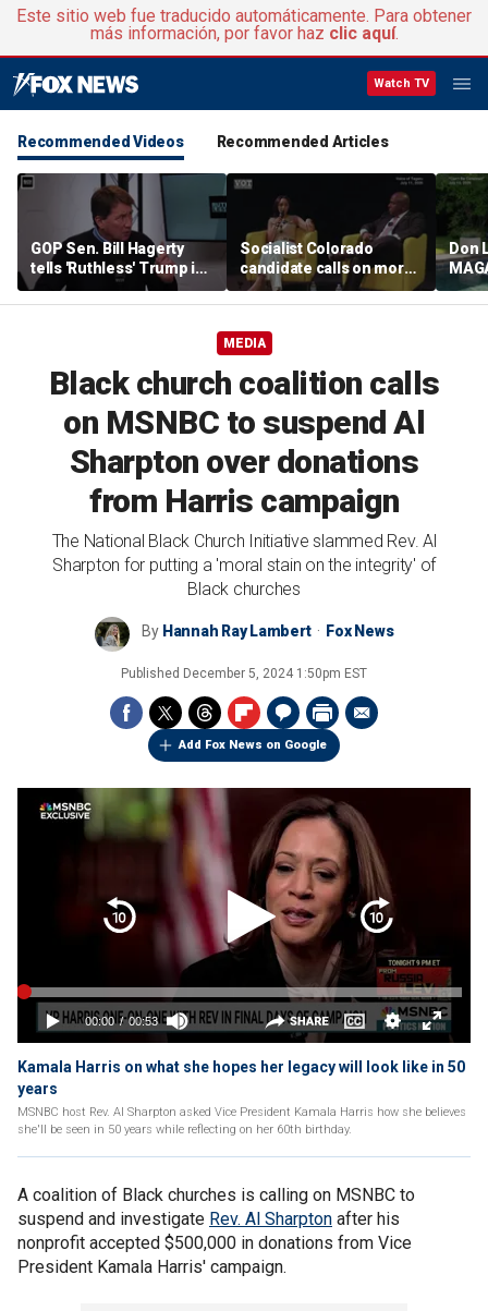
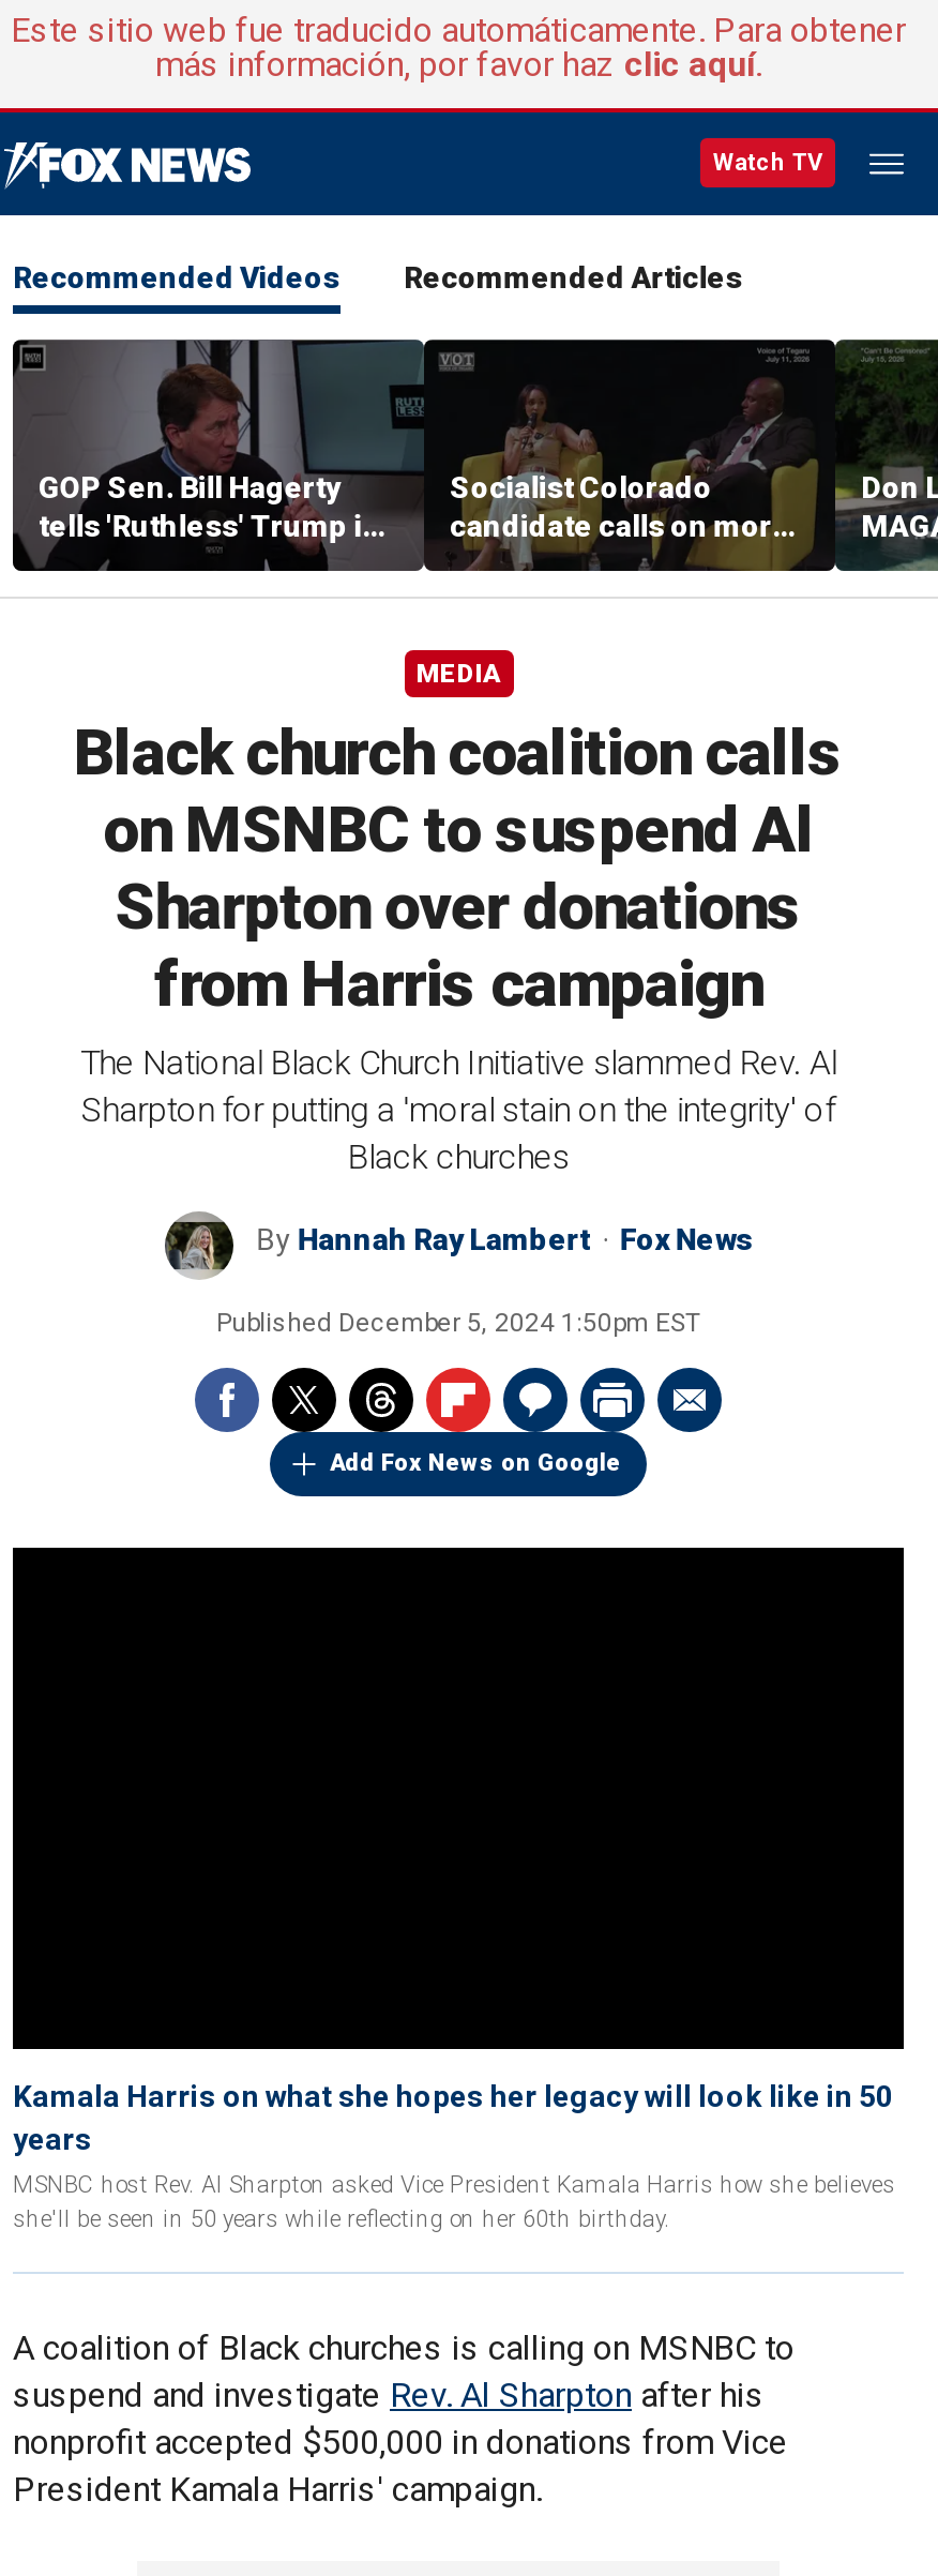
[16,787,467,1043] [image] -> none

